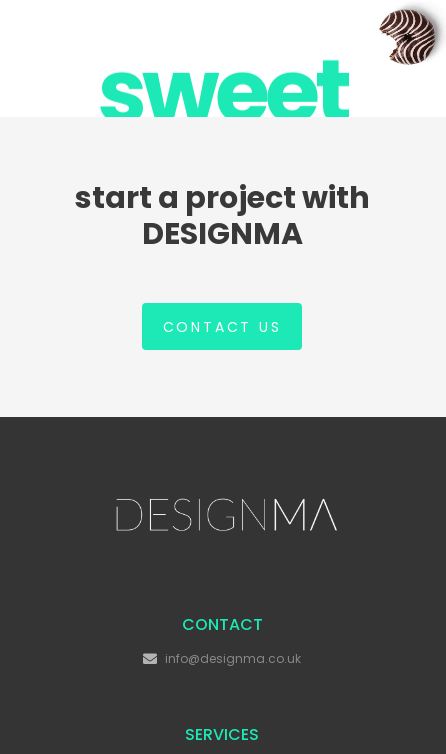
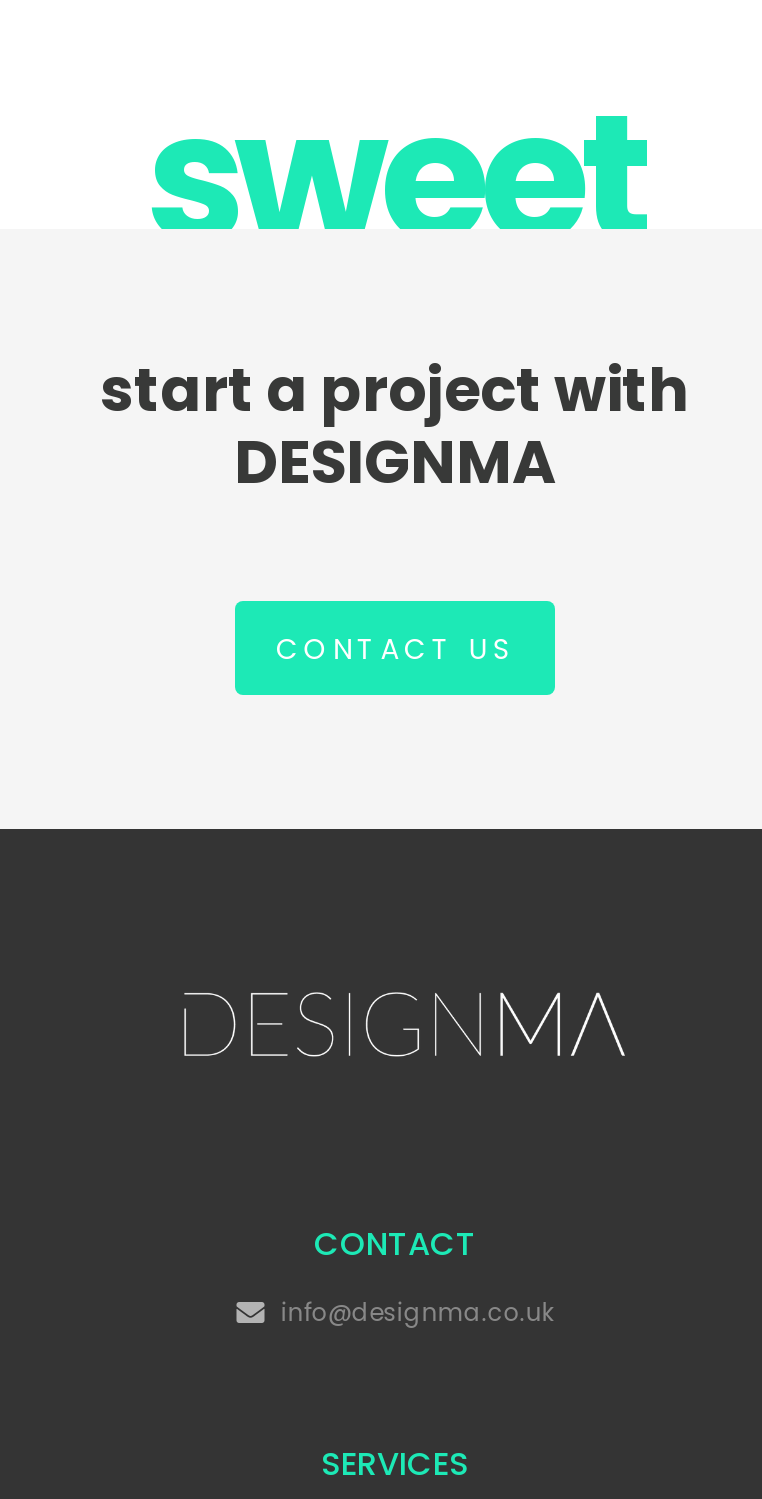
[379,6,442,65] [image] -> none

